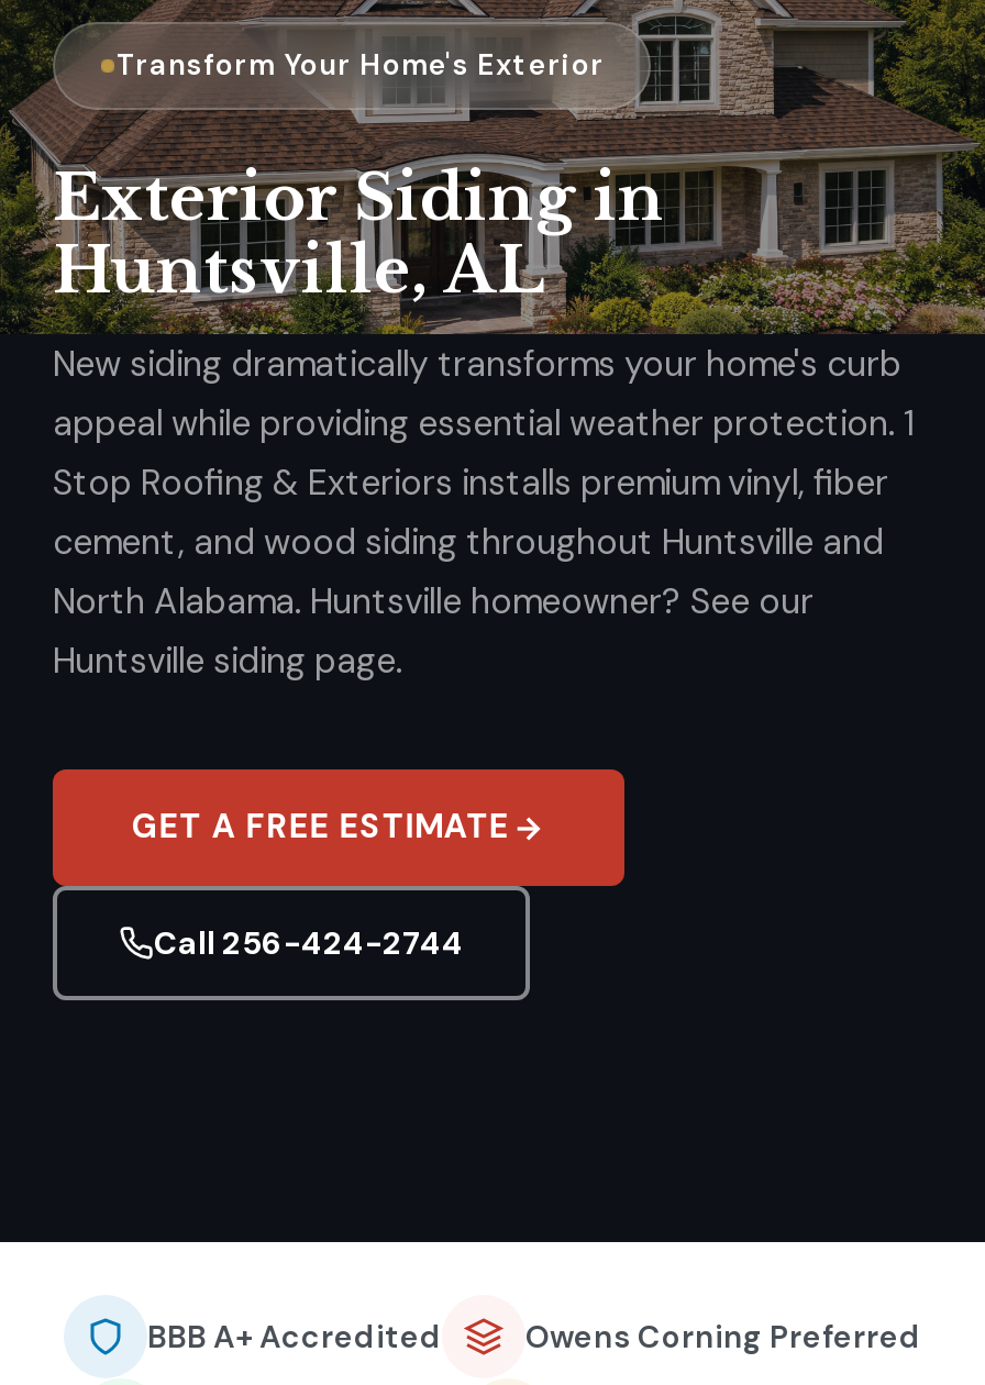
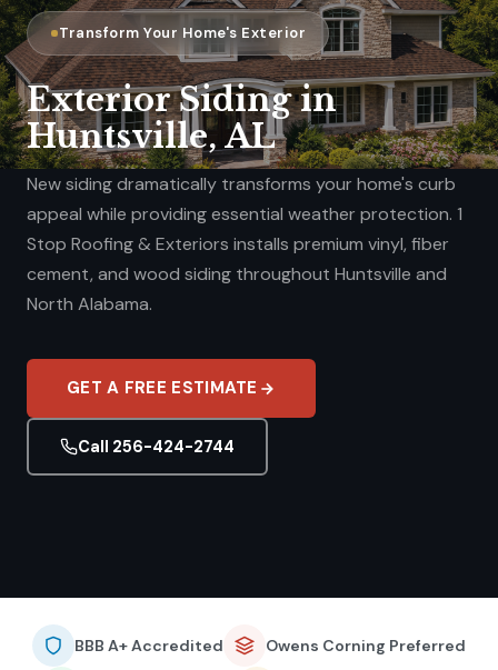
[53,578,814,684] North Alabama. Huntsville homeowner? See our | Huntsville siding page. -> [27,292,152,316] North Alabama.

